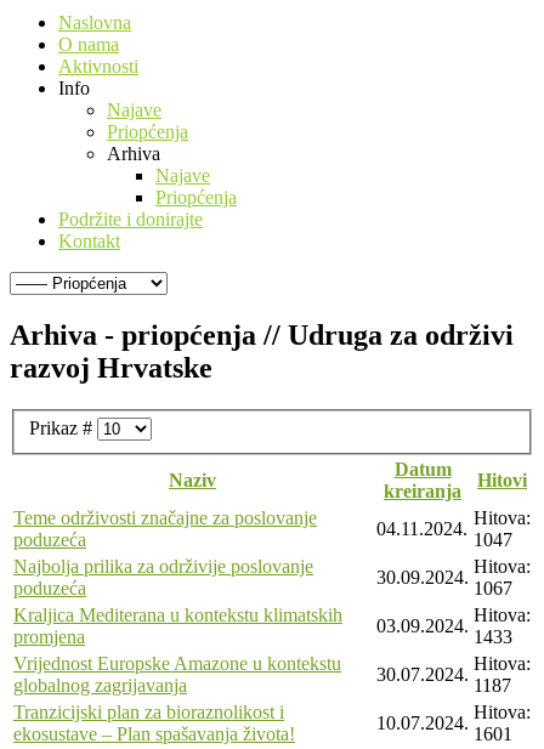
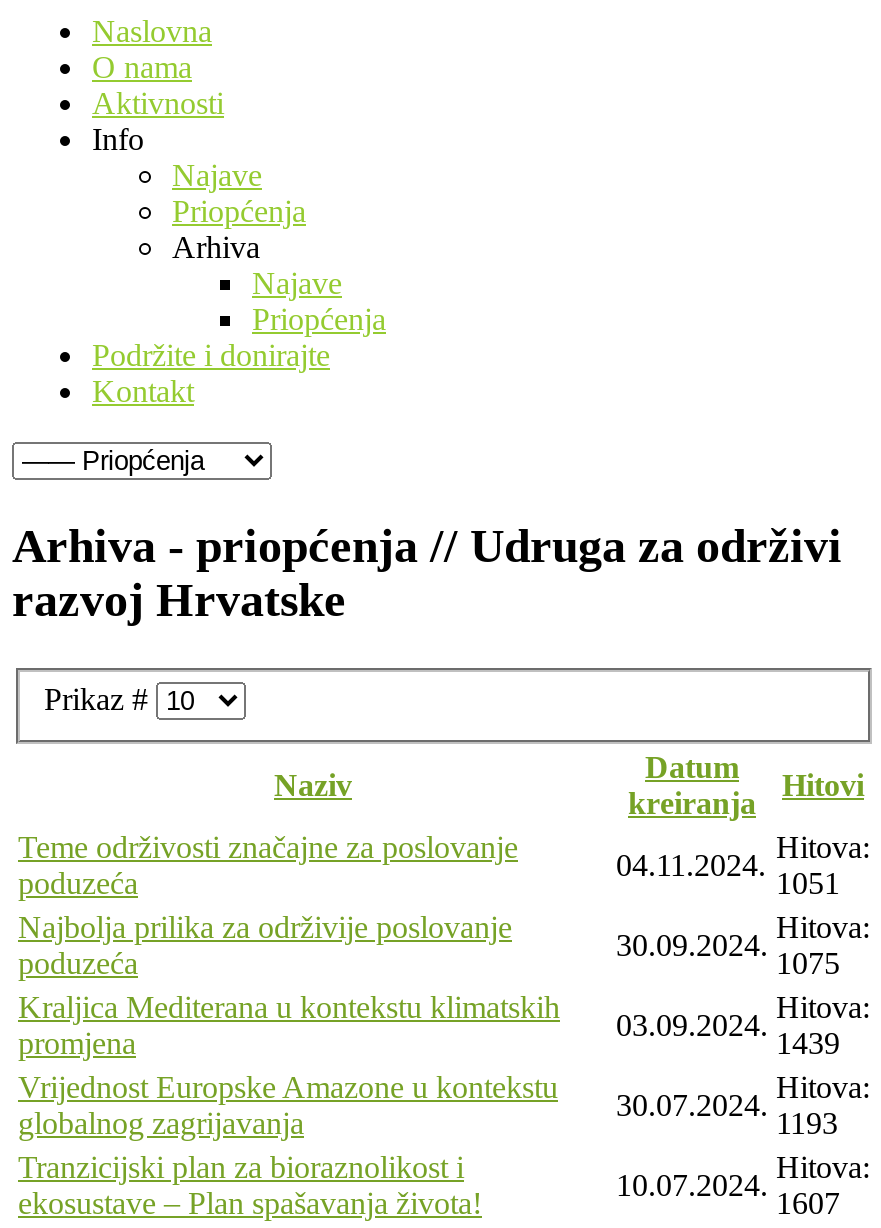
[474,530,512,550] 1047 -> [776,867,840,901] 1051
[474,578,512,599] 1067 -> [776,947,840,981] 1075
[474,627,512,648] 1433 -> [776,1027,840,1061] 1439
[474,675,511,696] 1187 -> [776,1107,838,1141] 1193
[474,724,512,745] 1601 -> [776,1187,840,1221] 1607

